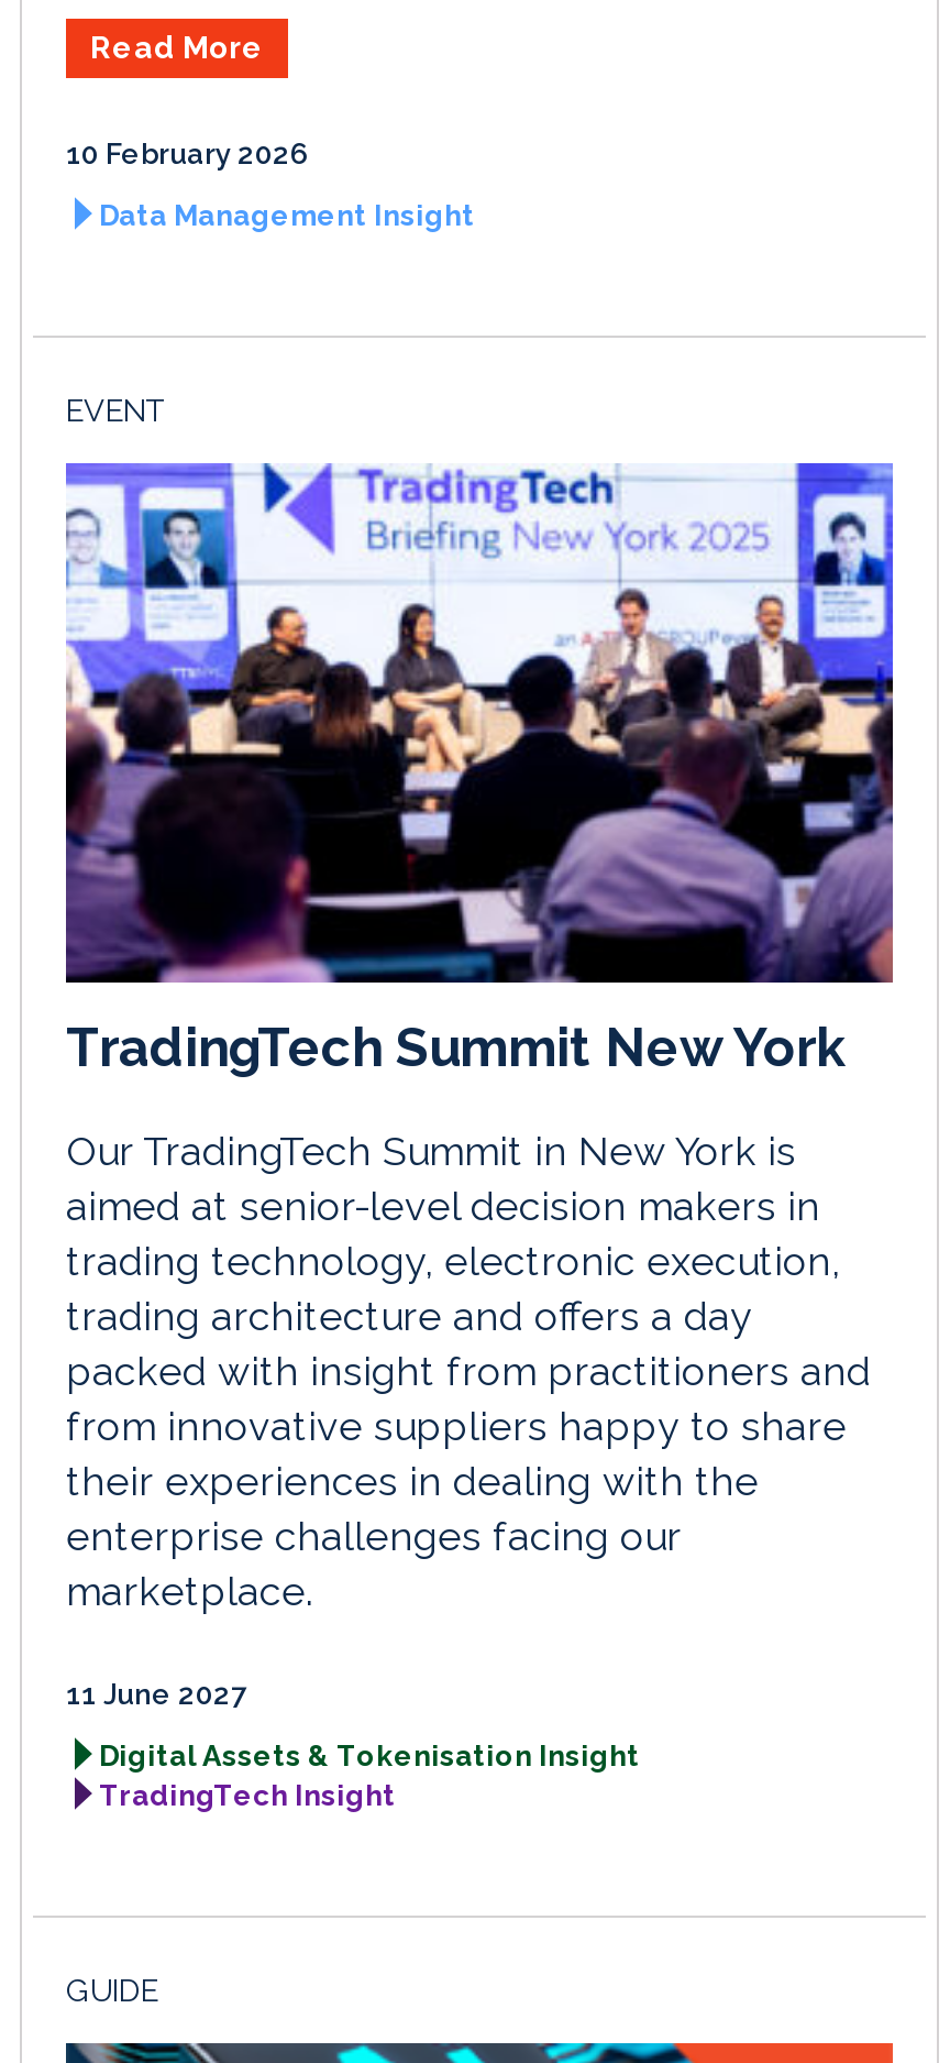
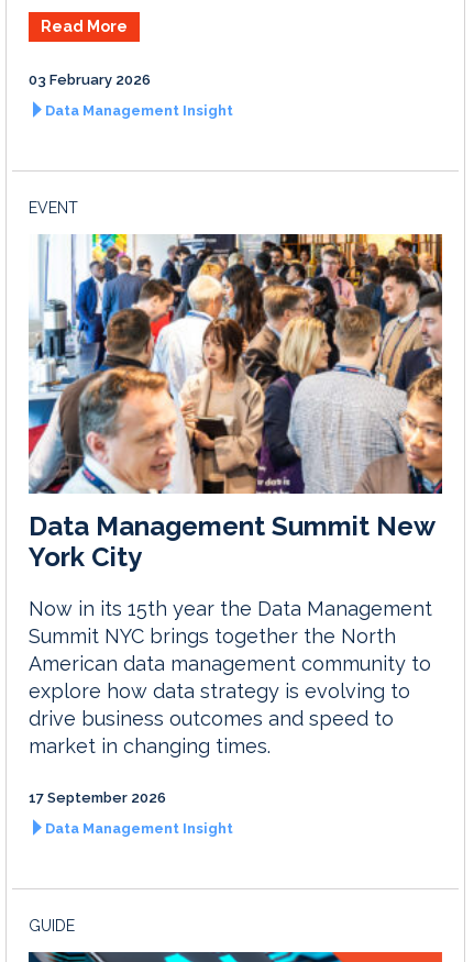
[66,138,308,171] 10 February 2026 -> [29,72,151,88] 03 February 2026
[64,461,895,1080] [image] | TradingTech Summit New York -> [27,233,443,573] [image] | Data Management Summit New | York City
[66,1128,871,1615] Our TradingTech Summit in New York is | aimed at senior-level decision makers in | trading technology, electronic execution, | trading architecture and offers a day | packed with insight from practitioners and | from innovative suppliers happy to share | their experiences in dealing with the | enterprise challenges facing our | marketplace. -> [29,597,432,758] Now in its 15th year the Data Management | Summit NYC brings together the North | American data management community to | explore how data strategy is evolving to | drive business outcomes and speed to | market in changing times.
[66,1678,246,1711] 11 June 2027 -> [29,790,166,806] 17 September 2026
[99,1740,640,1813] Digital Assets & Tokenisation Insight | TradingTech Insight -> [45,820,233,837] Data Management Insight

